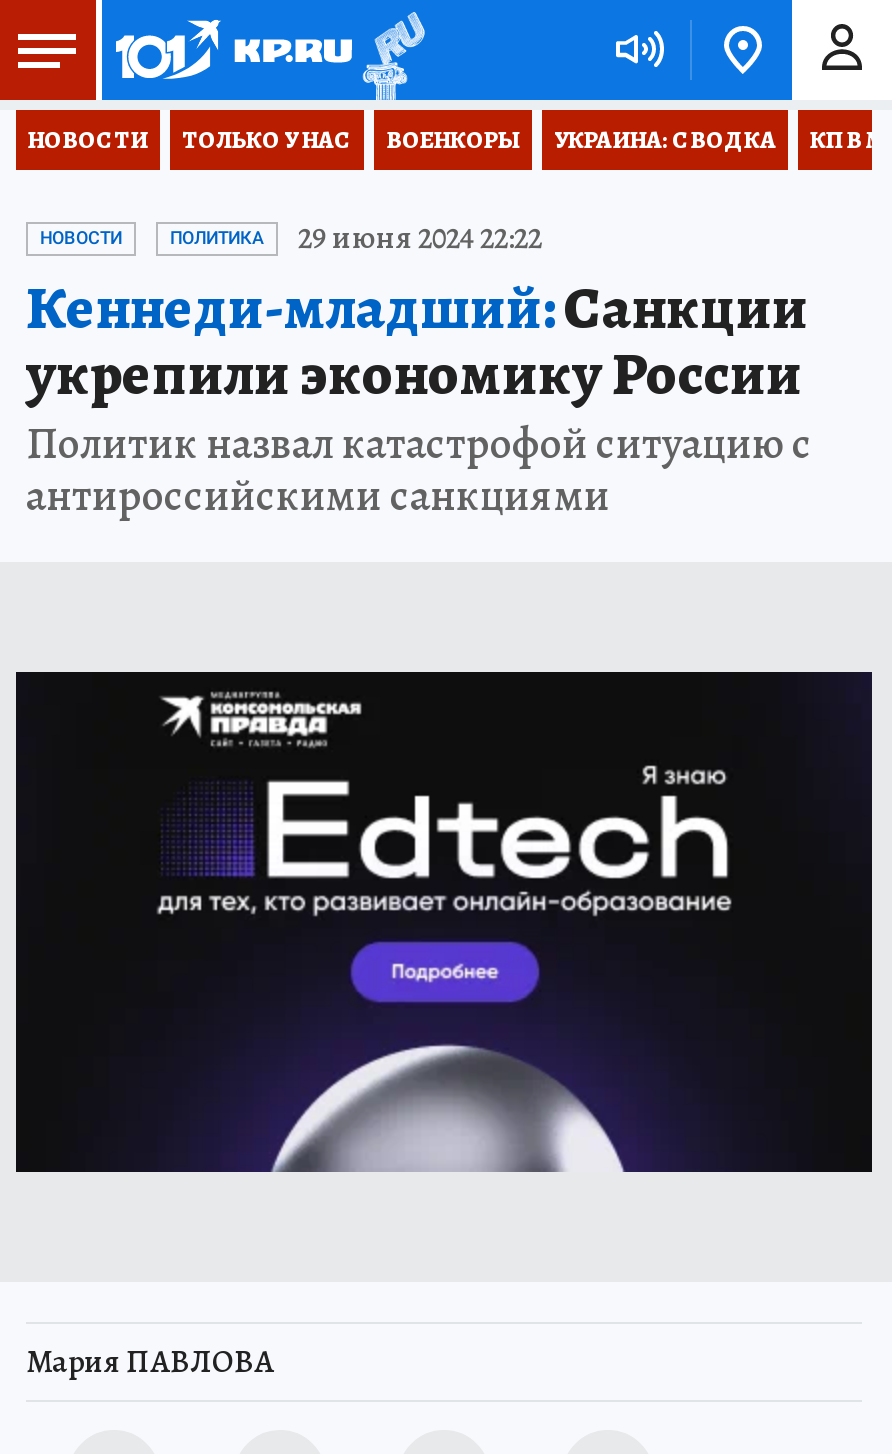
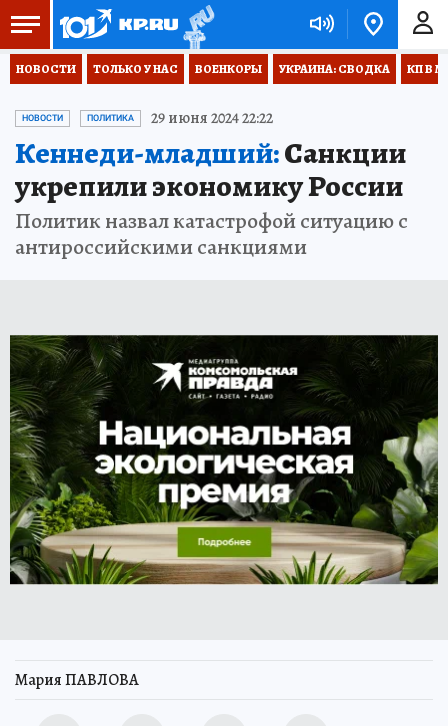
[14,672,874,1174] [image] -> [9,335,439,585] [image]

